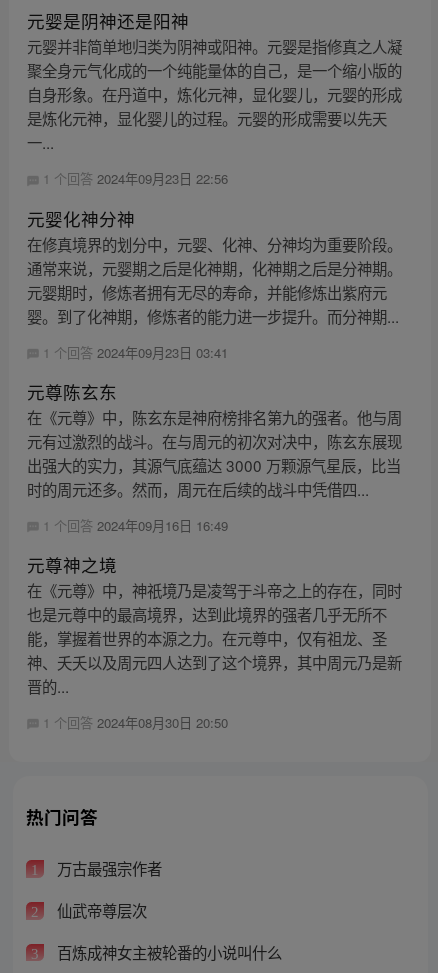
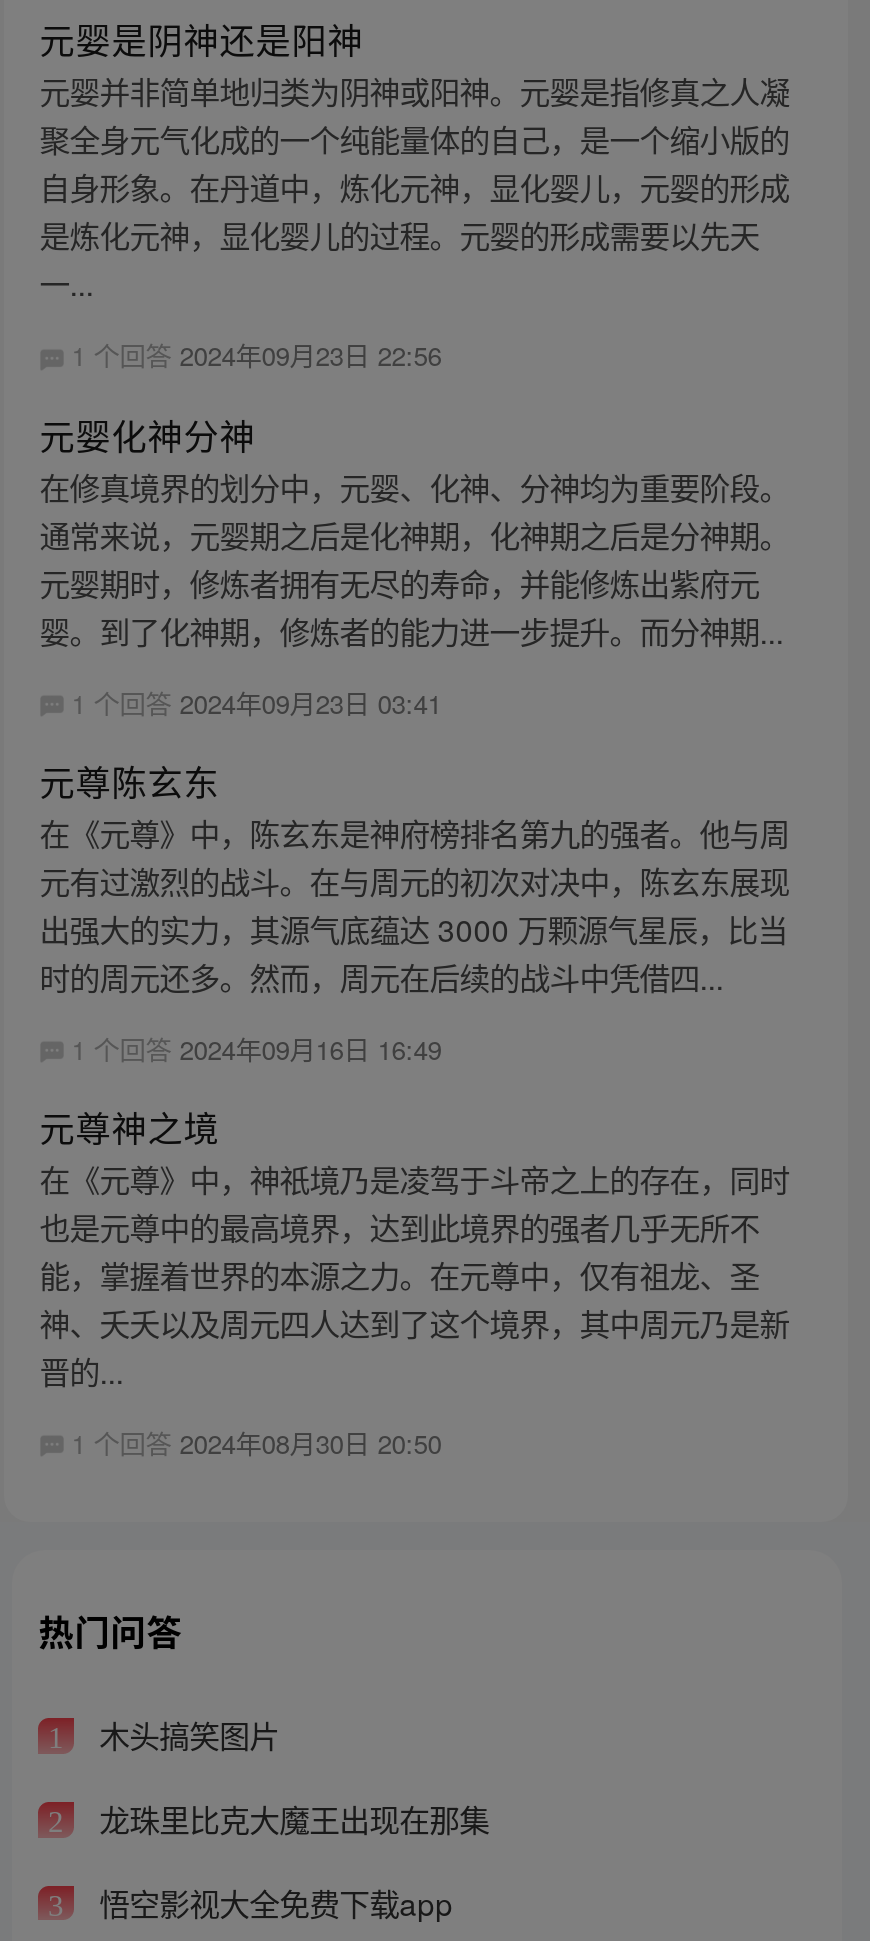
[53,857,162,879] 万古最强宗作者 -> [91,1713,279,1757] 木头搞笑图片
[53,899,147,921] 仙武帝尊层次 -> [91,1796,489,1840] 龙珠里比克大魔王出现在那集
[53,941,282,963] 百炼成神女主被轮番的小说叫什么 -> [91,1879,453,1923] 悟空影视大全免费下载app

